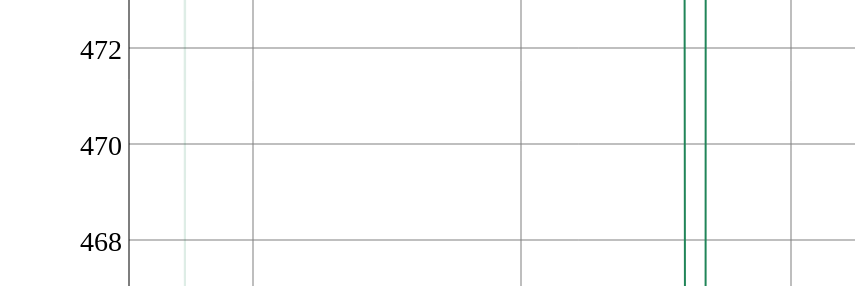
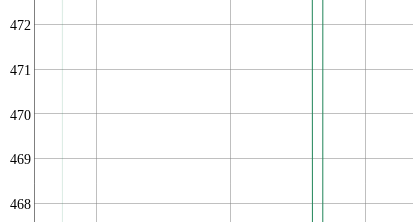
none -> [10,63,31,78] 471
none -> [10,152,31,167] 469

